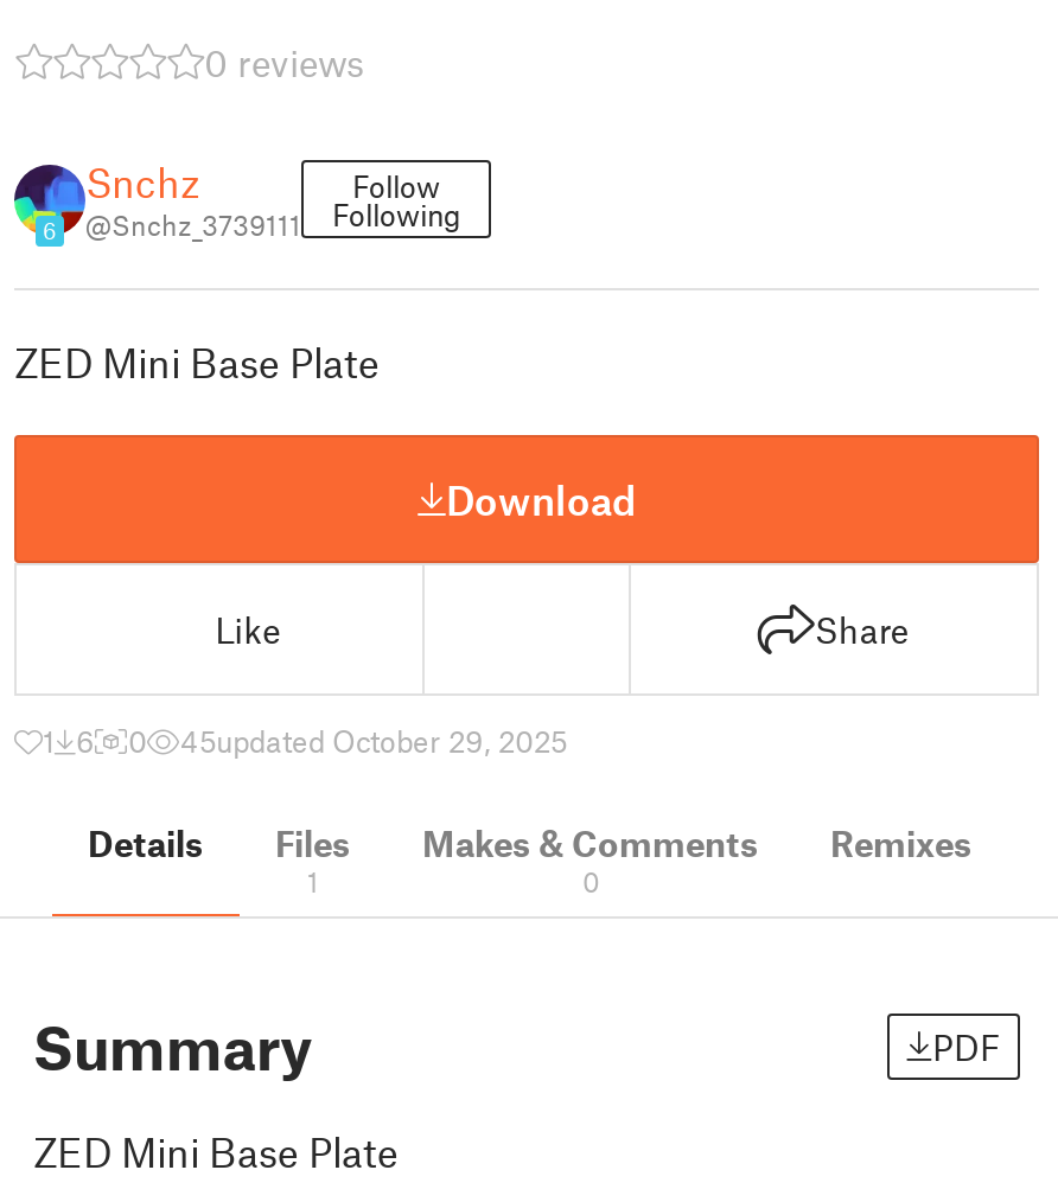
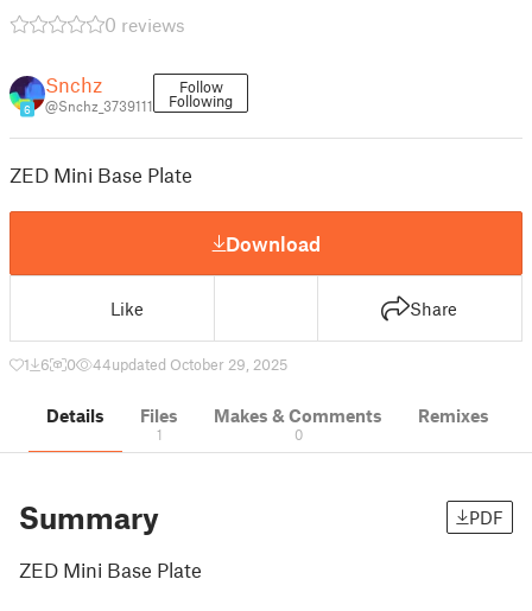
[180,722,567,760] 45updated October 29, 2025 -> [93,355,287,374] 44updated October 29, 2025

